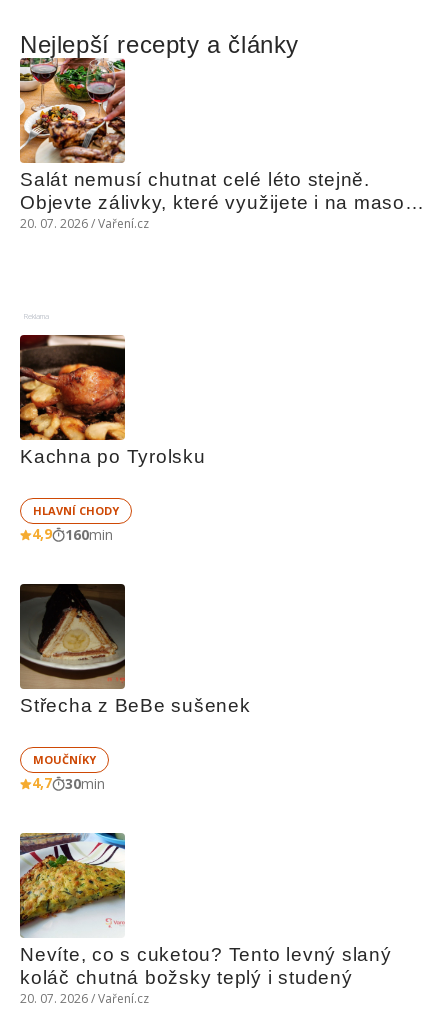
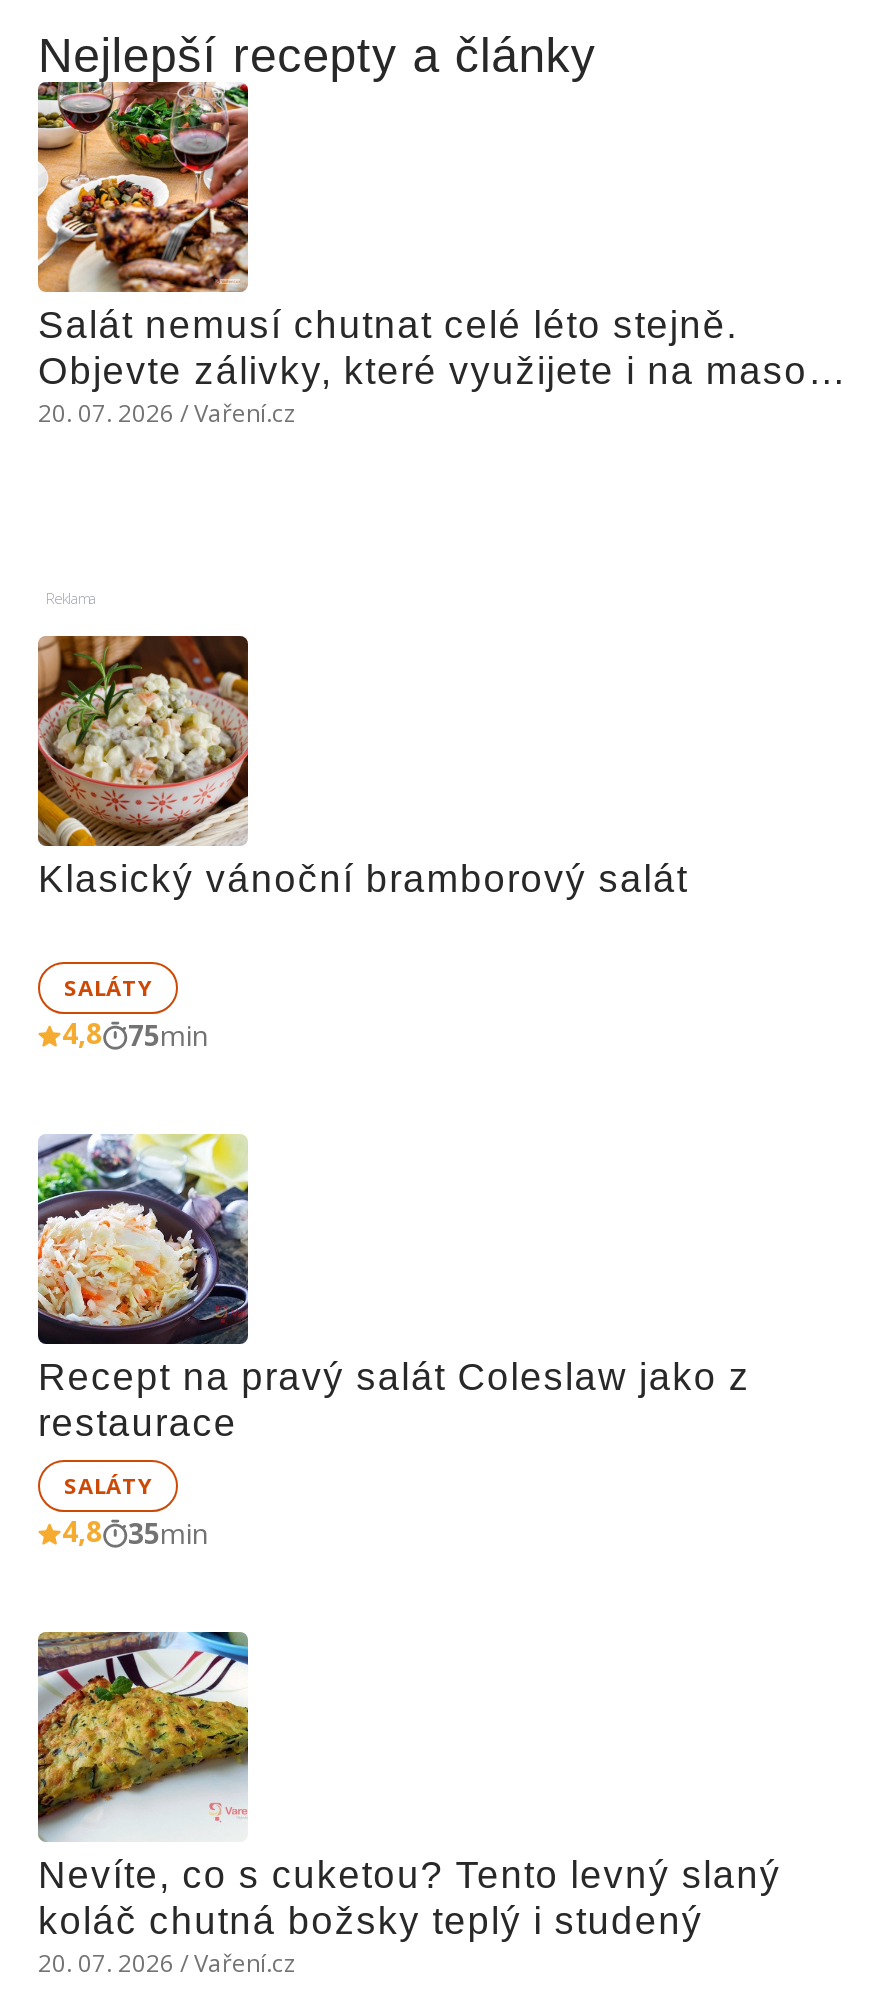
[19,334,206,467] [image] | Kachna po Tyrolsku -> [36,634,688,900] [image] | Klasický vánoční bramborový salát
[32,503,119,544] HLAVNÍ CHODY | 4,9 | 160min -> [62,972,208,1054] SALÁTY | 4,8 | 75min
[19,583,251,716] [image] | Střecha z BeBe sušenek -> [36,1132,750,1444] [image] | Recept na pravý salát Coleslaw jako z | restaurace
[32,752,105,793] MOUČNÍKY | 4,7 | 30min -> [62,1470,208,1552] SALÁTY | 4,8 | 35min

